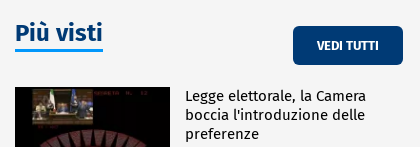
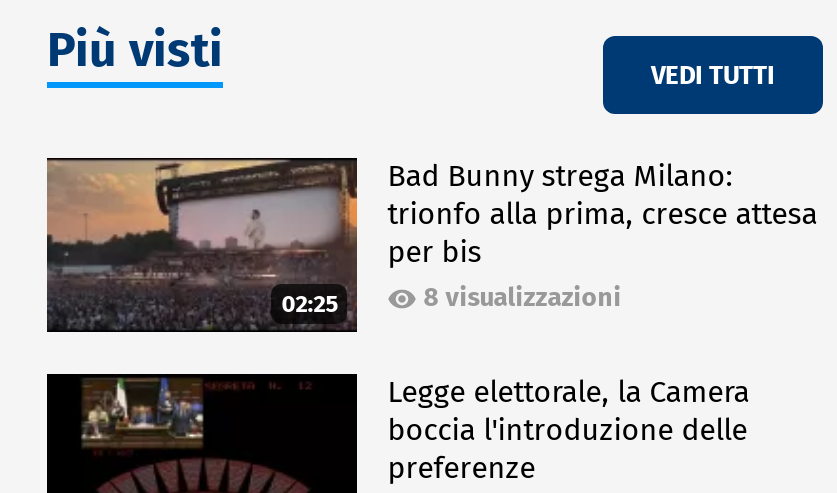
none -> [45,158,359,334] [image] | 02:25
none -> [387,159,817,313] Bad Bunny strega Milano: | trionfo alla prima, cresce attesa | per bis | 8 visualizzazioni

